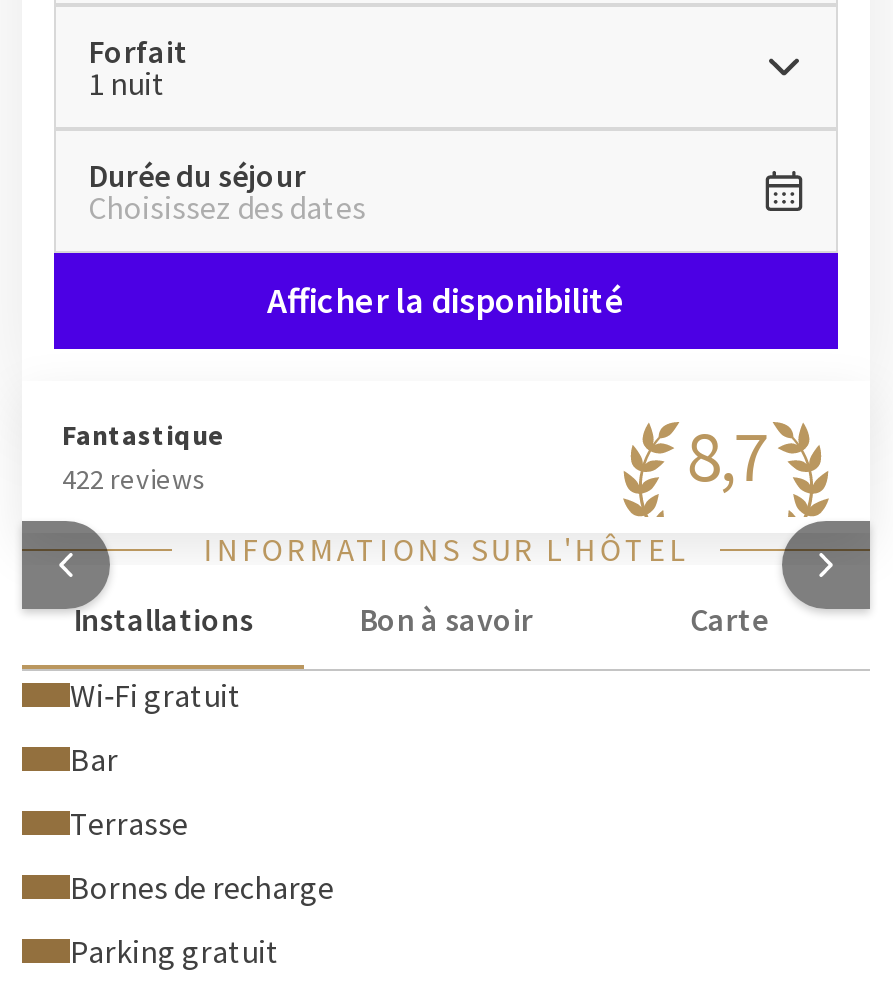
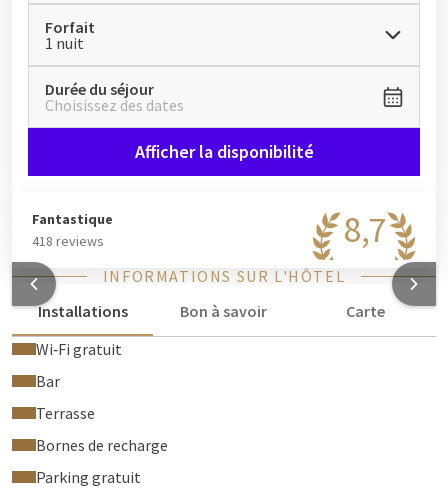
[62,461,206,497] 422 reviews -> [32,232,104,250] 418 reviews

